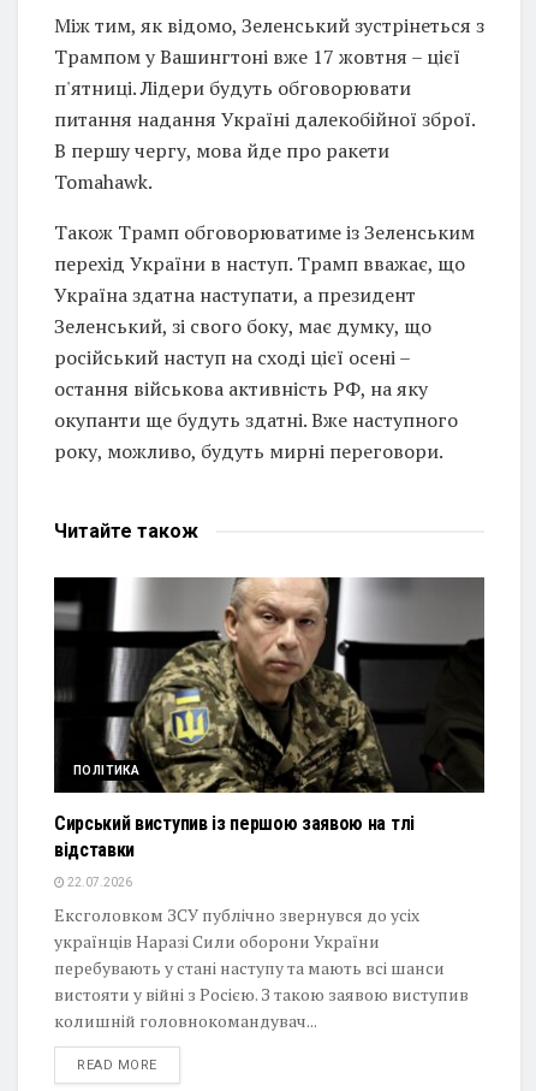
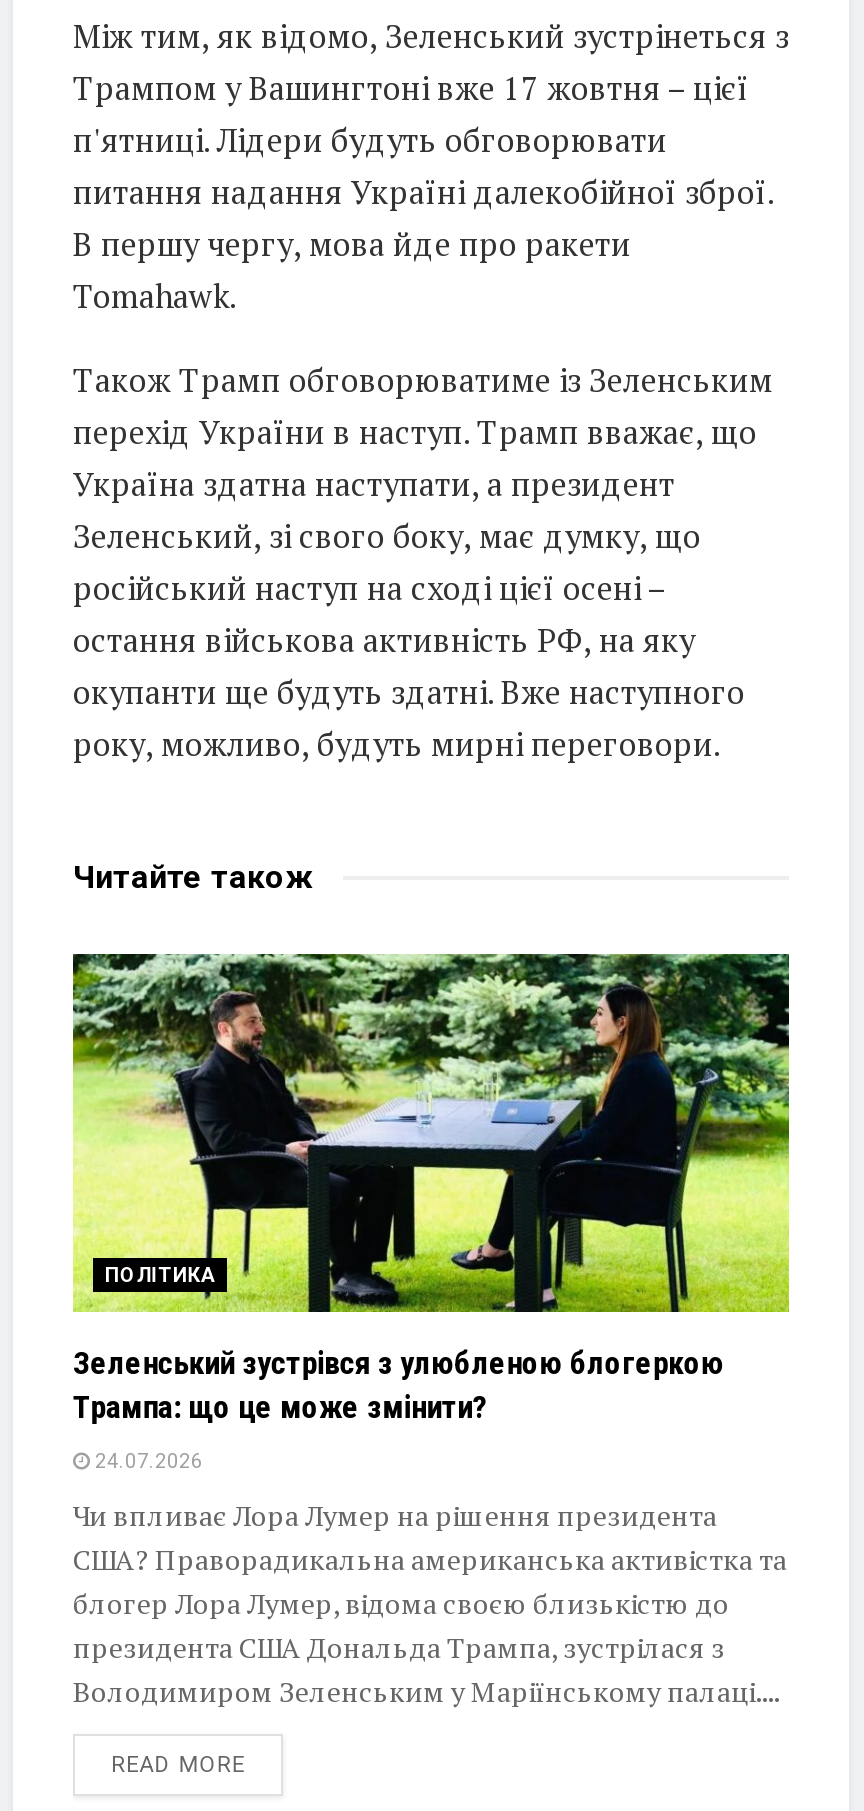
[53,576,486,861] [image] | Сирський виступив із першою заявою на тлі | відставки -> [71,952,791,1426] [image] | Зеленський зустрівся з улюбленою блогеркою | Трампа: що це може змінити?
[65,875,132,889] 22.07.2026 -> [91,1450,203,1472] 24.07.2026
[54,903,469,1032] Ексголовком ЗСУ публічно звернувся до усіх | українців Наразі Сили оборони України | перебувають у стані наступу та мають всі шанси | вистояти у війні з Росією. З такою заявою виступив | колишній головнокомандувач... -> [73,1496,787,1710] Чи впливає Лора Лумер на рішення президента | США? Праворадикальна американська активістка та | блогер Лора Лумер, відома своєю близькістю до | президента США Дональда Трампа, зустрілася з | Володимиром Зеленським у Маріїнському палаці....

